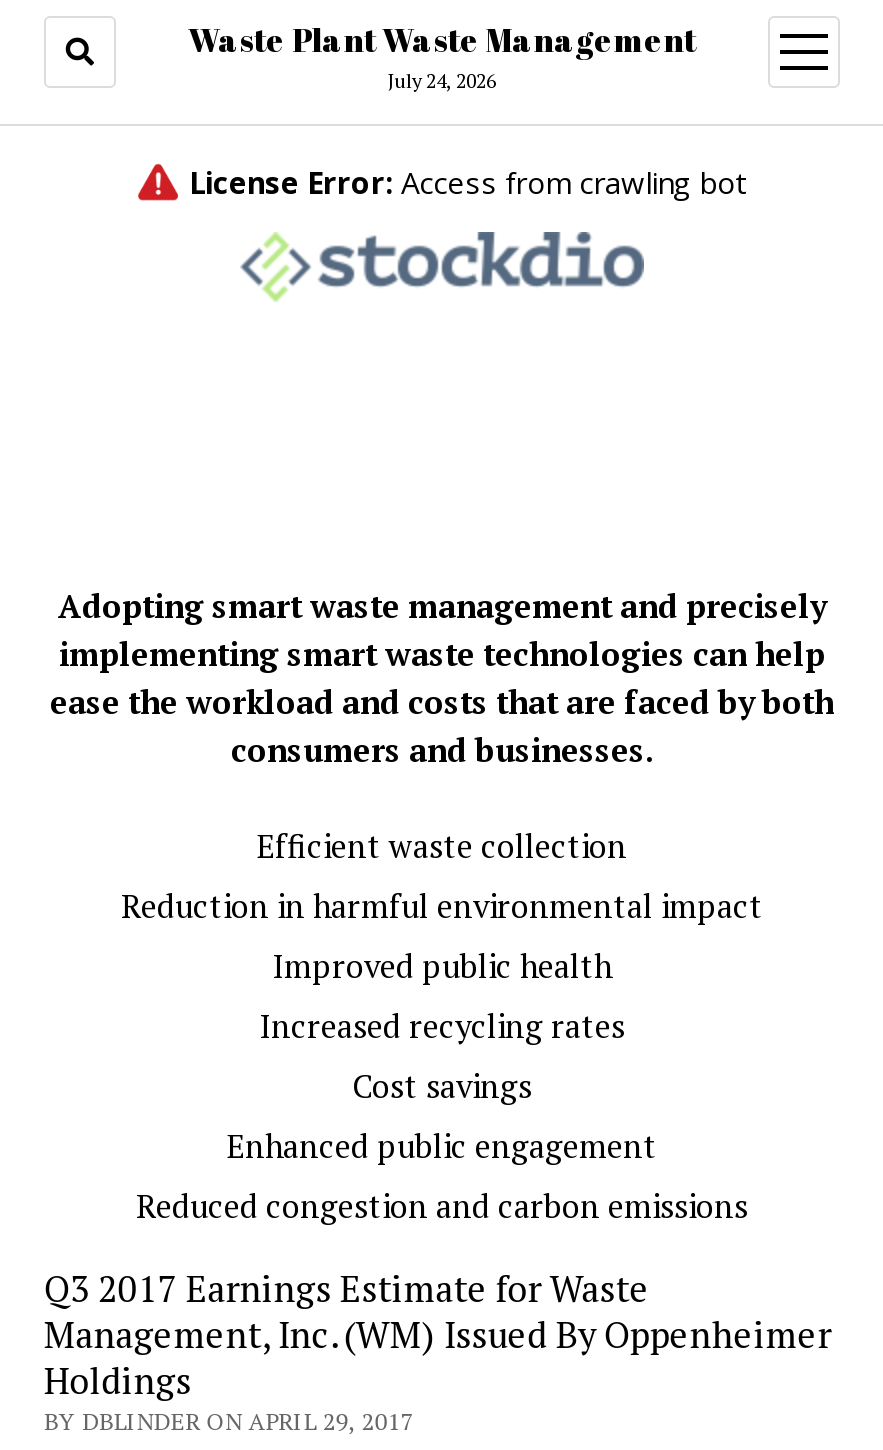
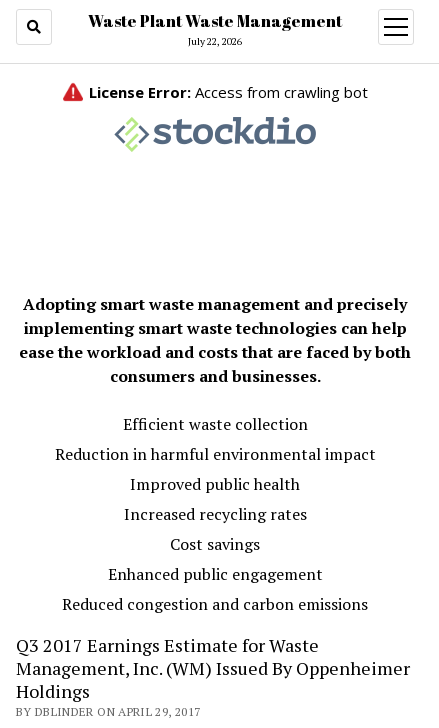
[388,68,496,94] July 24, 2026 -> [188,35,242,48] July 22, 2026

